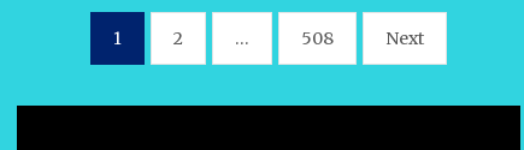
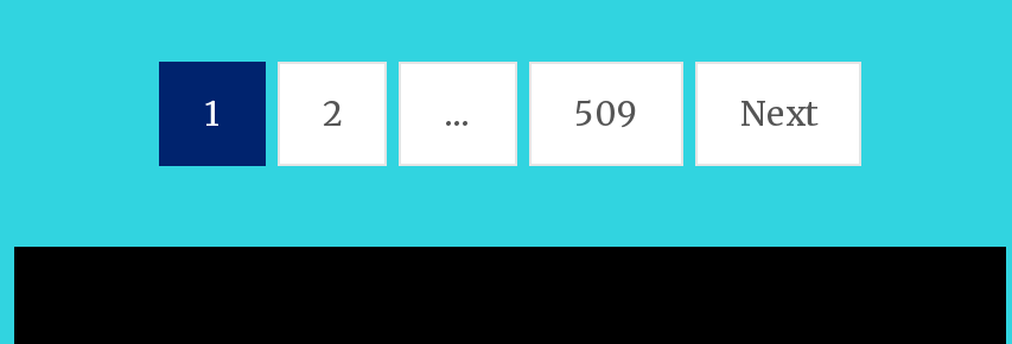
[301,28,334,49] 508 -> [574,93,638,135] 509

